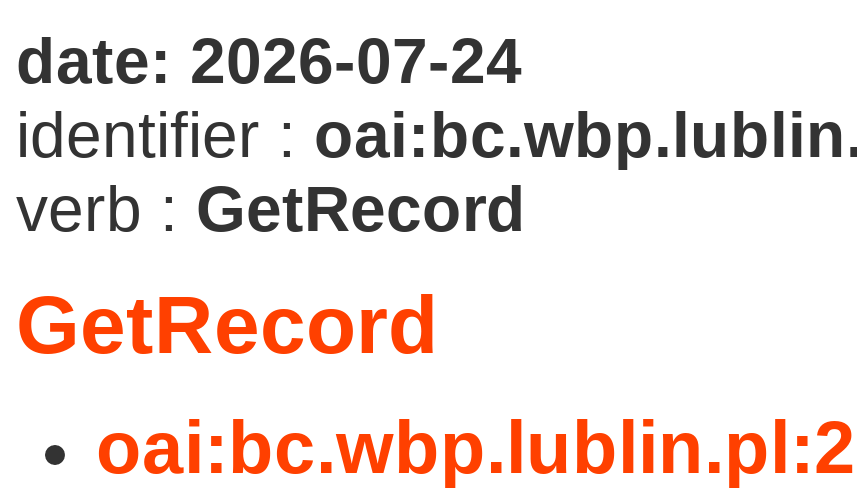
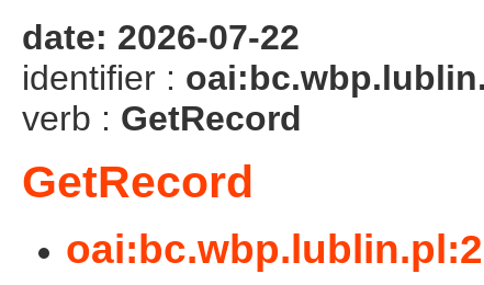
[16,24,522,96] date: 2026-07-24 -> [22,17,300,56] date: 2026-07-22

